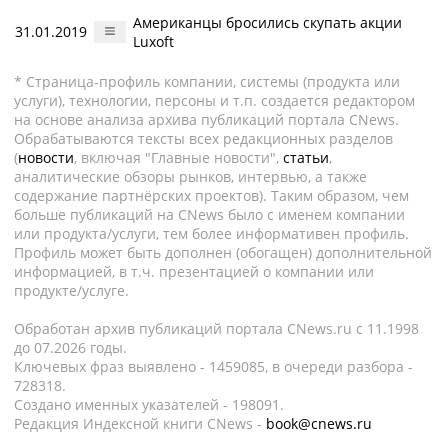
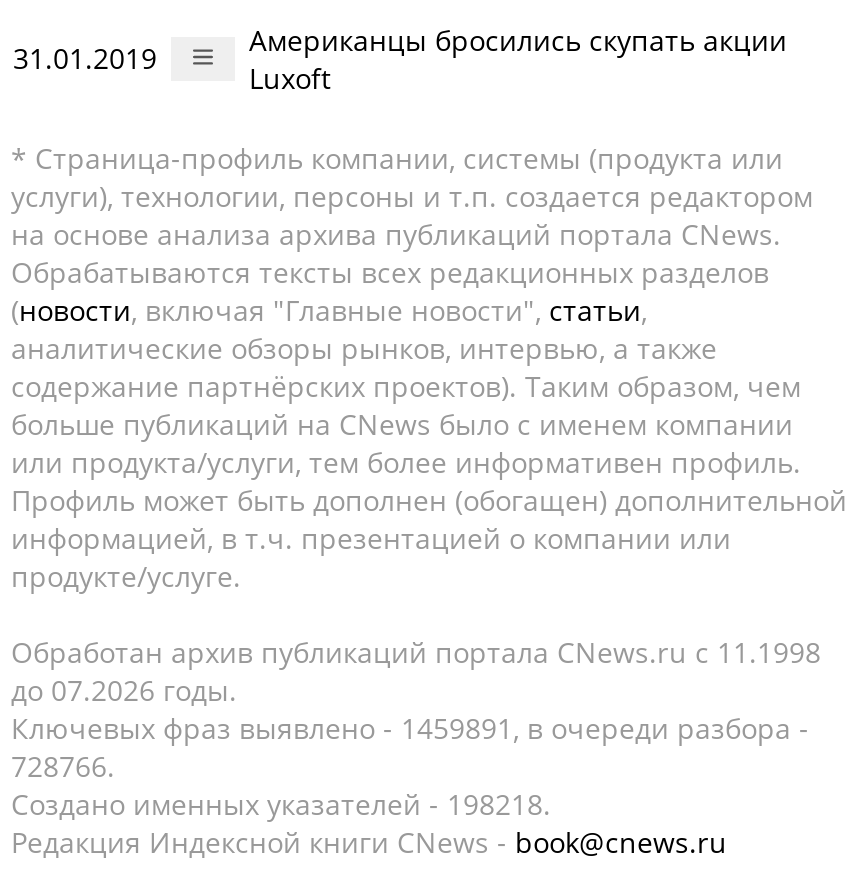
[14,357,413,376] Ключевых фраз выявлено - 1459085, в очереди разбора - -> [11,709,809,747] Ключевых фраз выявлено - 1459891, в очереди разбора -
[14,376,66,395] 728318. -> [11,747,115,785] 728766.
[14,395,284,414] Создано именных указателей - 198091. -> [11,785,551,823] Создано именных указателей - 198218.

